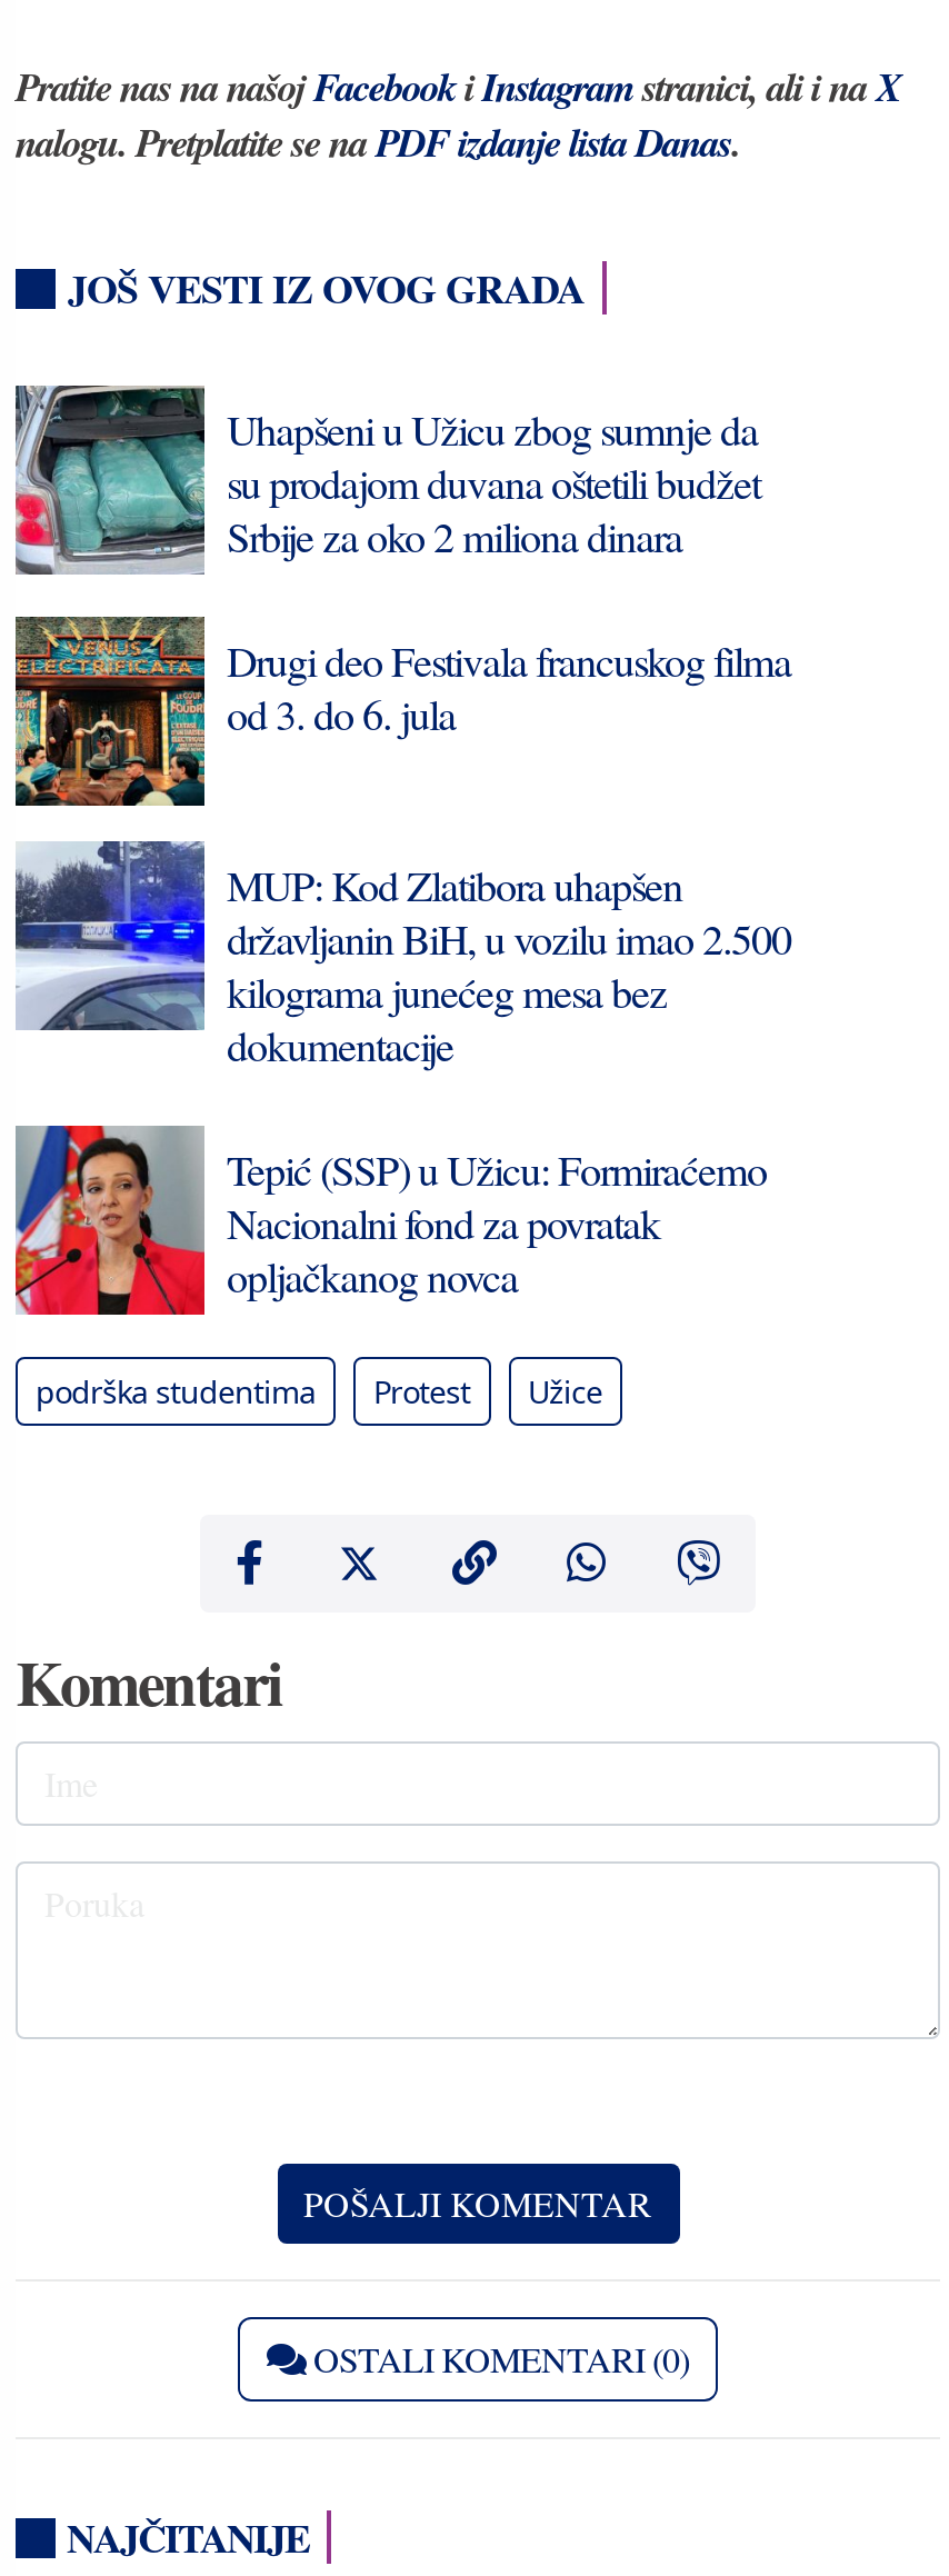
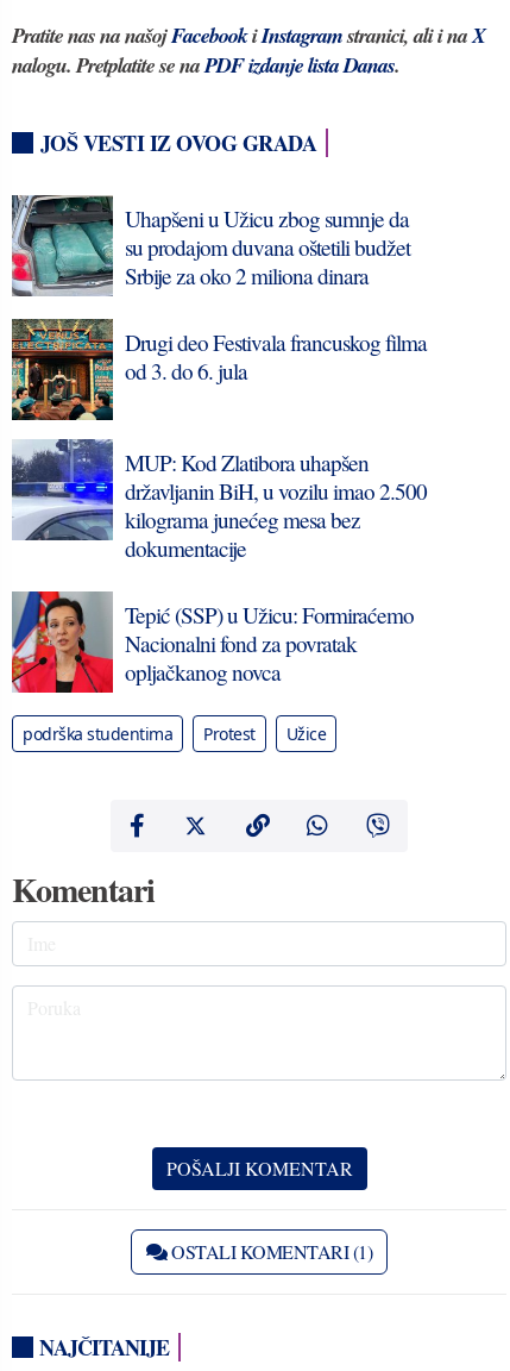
[313,2334,689,2381] OSTALI KOMENTARI (0) -> [171,1238,372,1263] OSTALI KOMENTARI (1)

